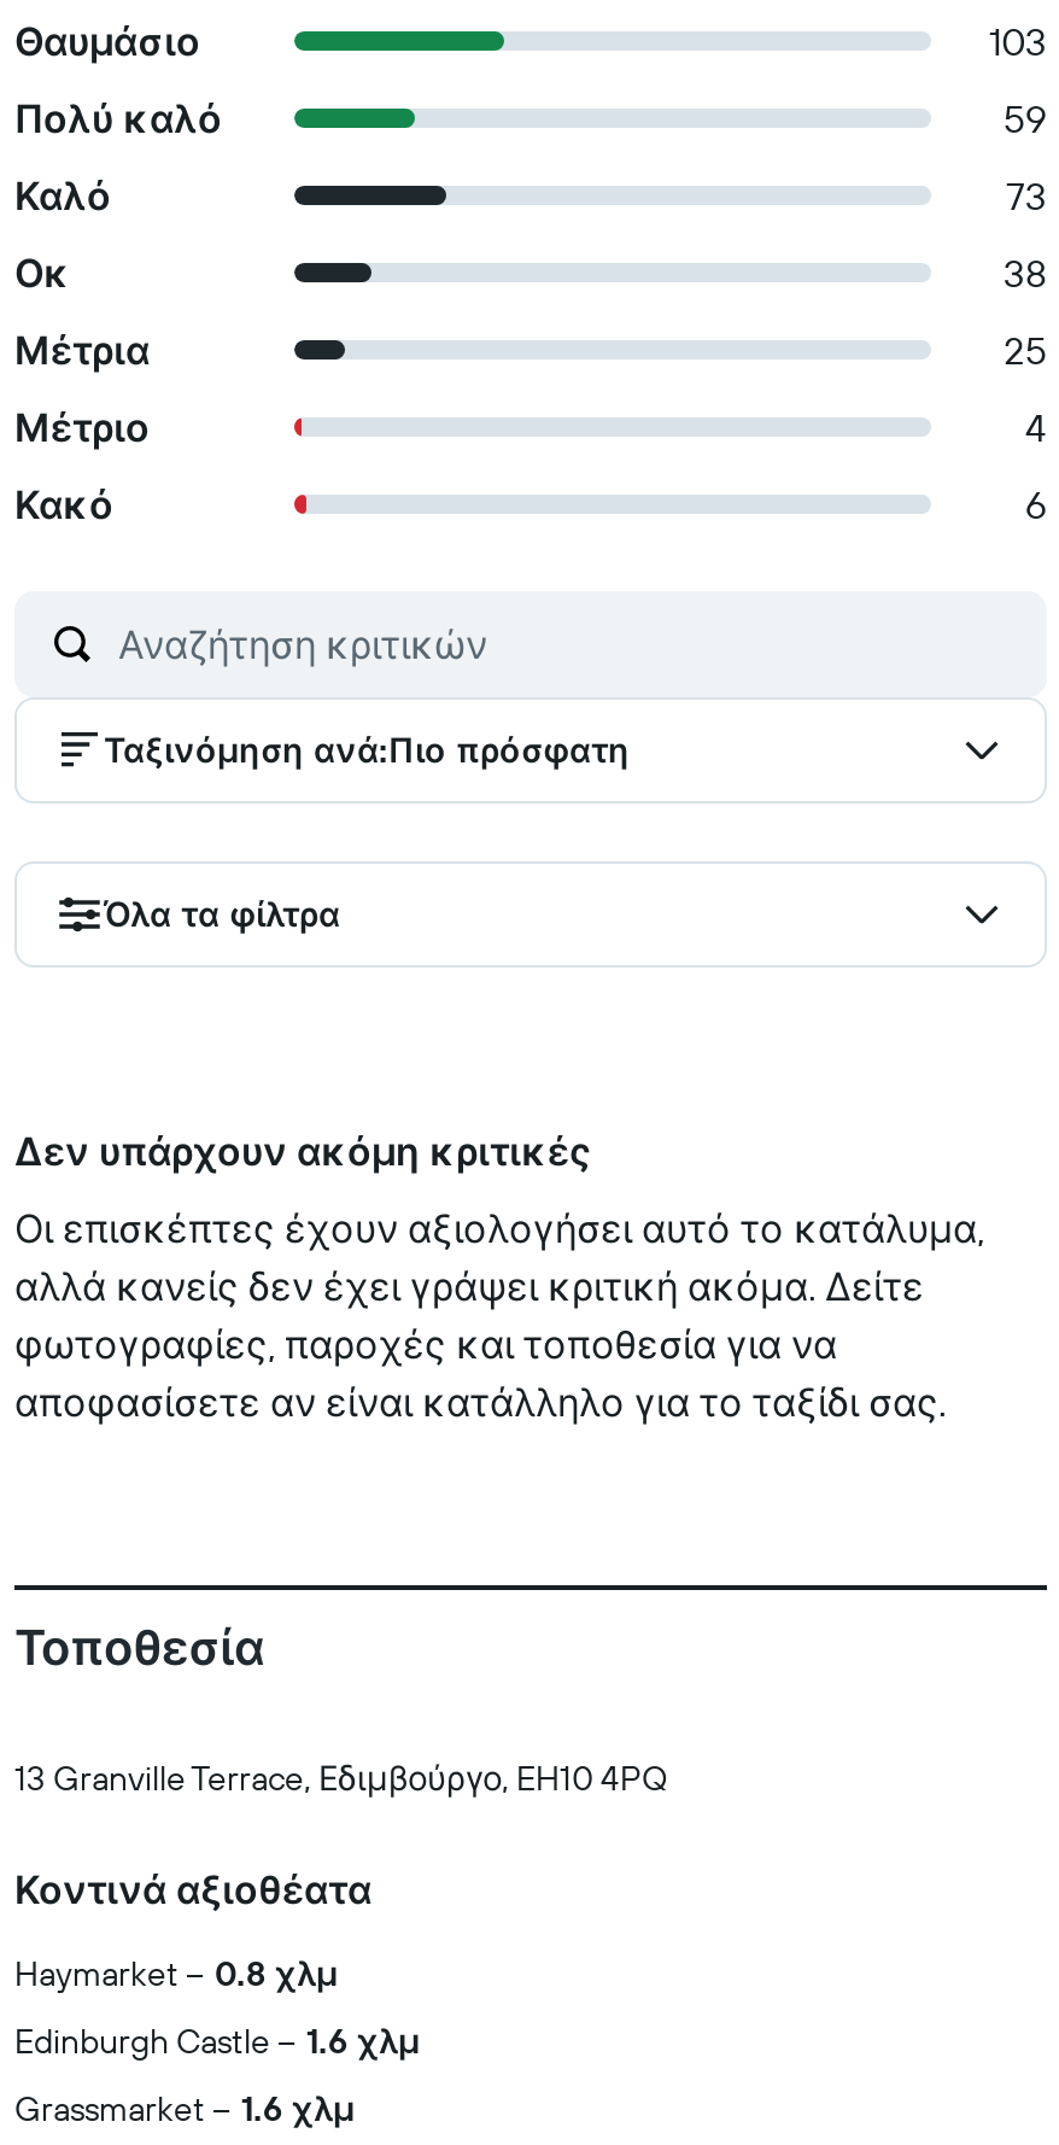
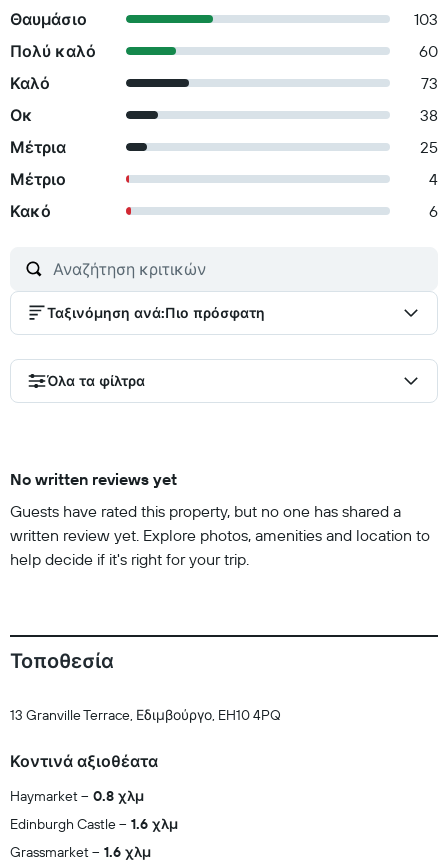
[1004,94,1047,142] 59 -> [419,41,438,61] 60
[14,1127,591,1175] Δεν υπάρχουν ακόμη κριτικές -> [10,469,177,489] No written reviews yet
[14,1204,984,1426] Οι επισκέπτες έχουν αξιολογήσει αυτό το κατάλυμα, | αλλά κανείς δεν έχει γράψει κριτική ακόμα. Δείτε | φωτογραφίες, παροχές και τοποθεσία για να | αποφασίσετε αν είναι κατάλληλο για το ταξίδι σας. -> [10,501,430,569] Guests have rated this property, but no one has shared a | written review yet. Explore photos, amenities and location to | help decide if it's right for your trip.

